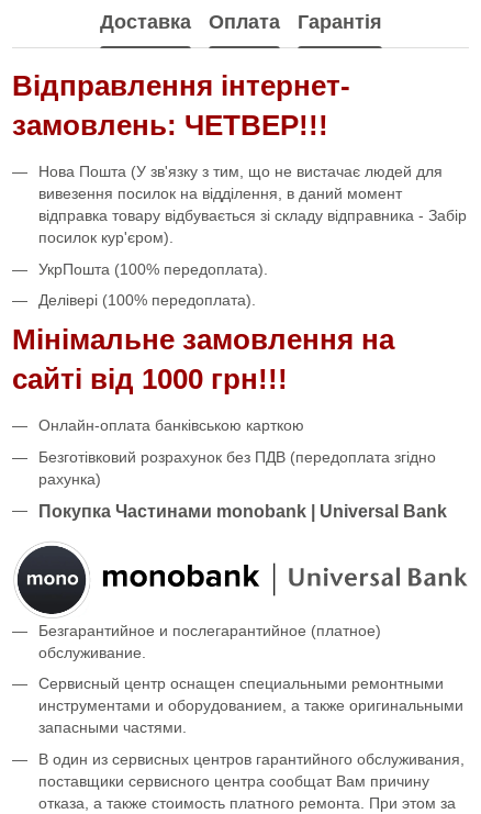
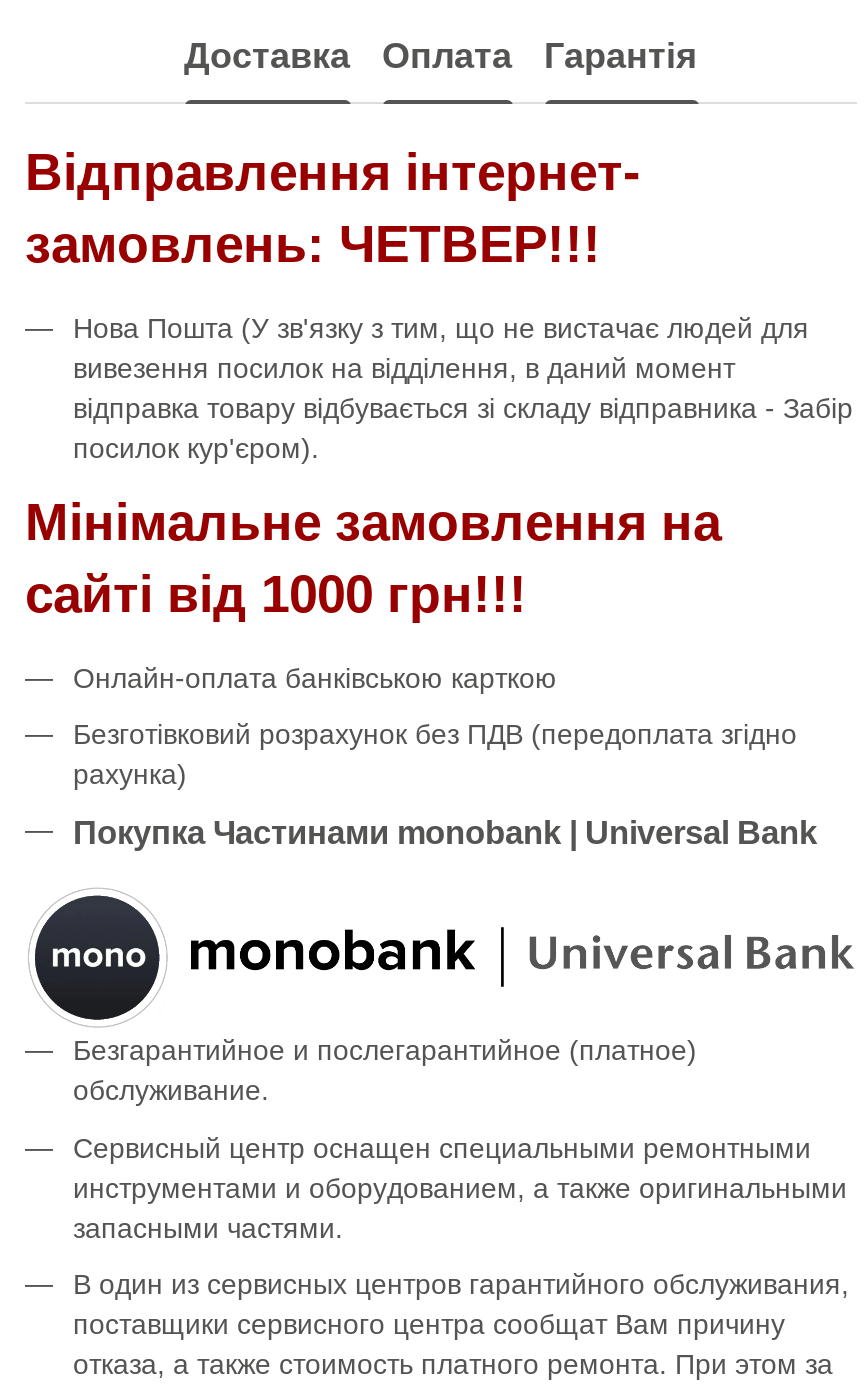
[38,260,268,309] УкрПошта (100% передоплата). | Делівері (100% передоплата). -> none

